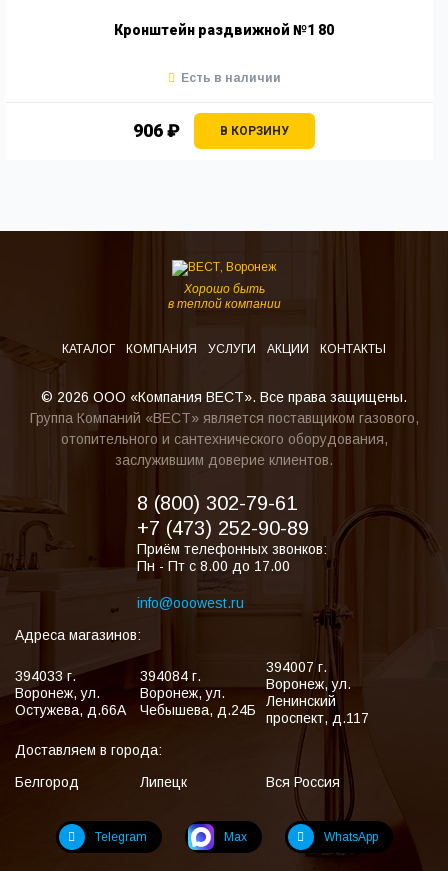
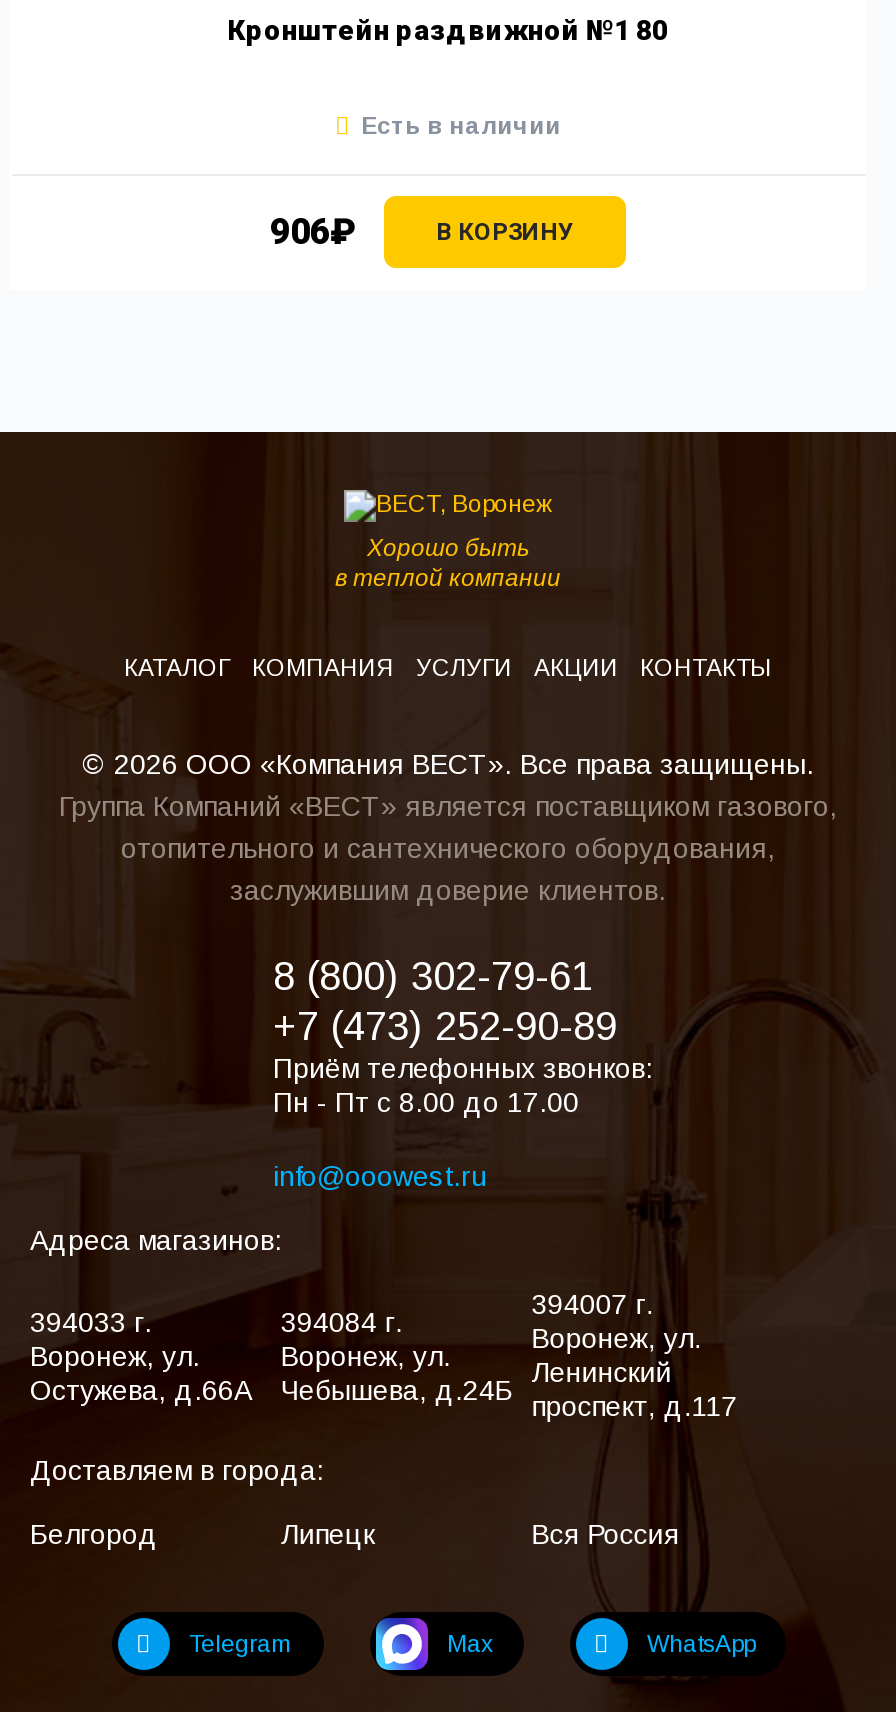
[133,120,180,141] 906 ₽ -> [270,210,356,252] 906₽

